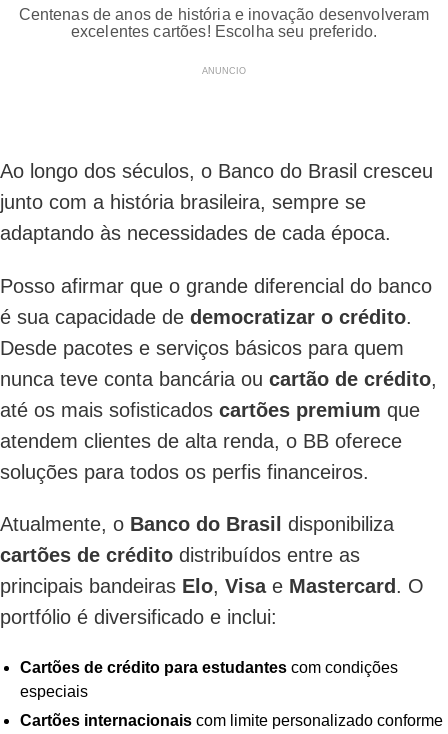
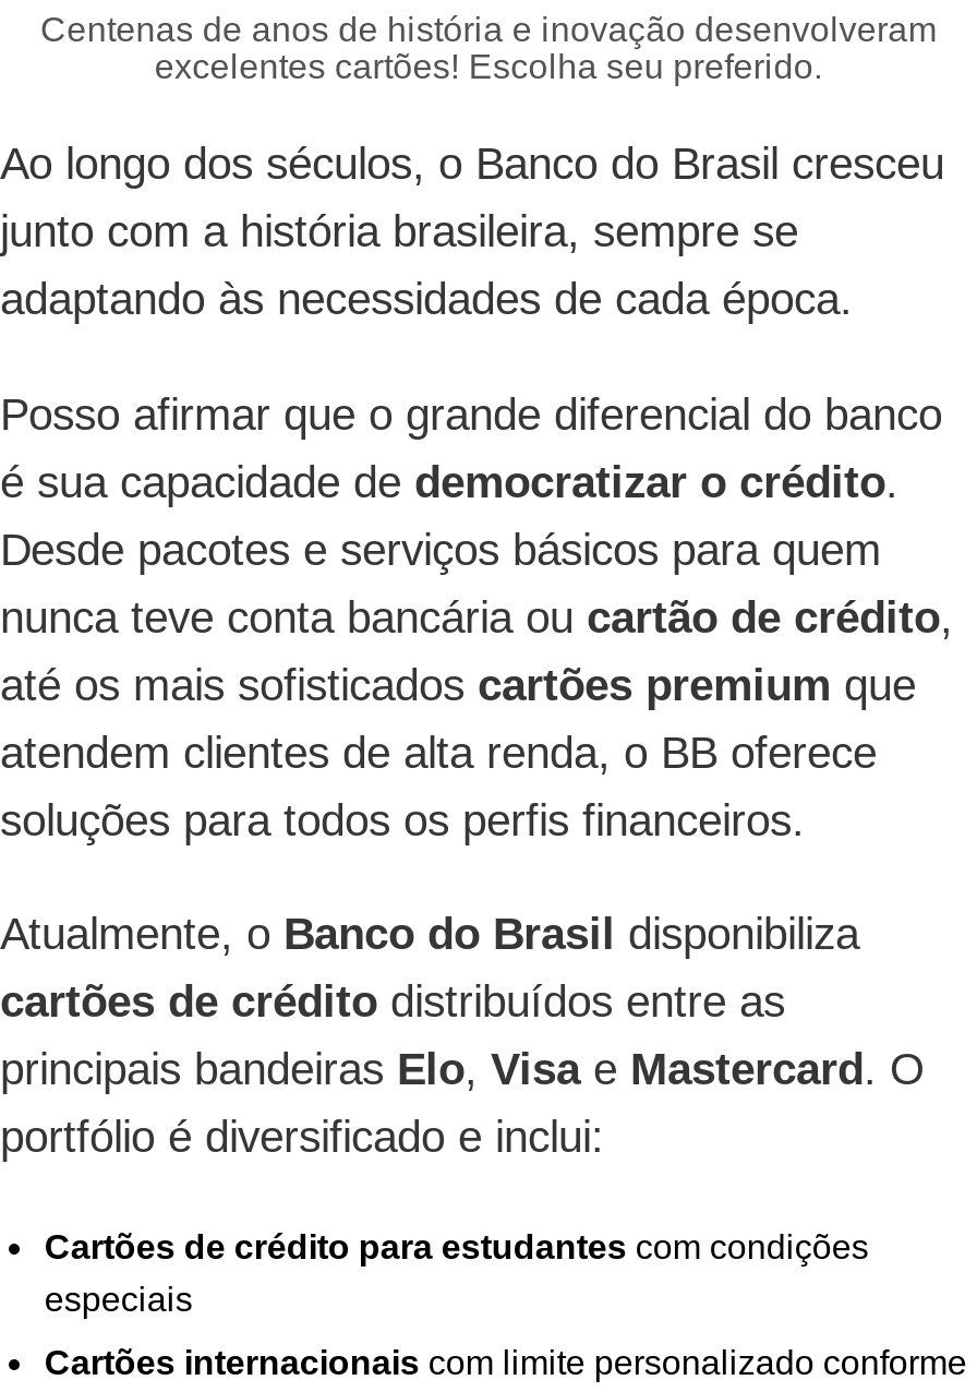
[202,66,246,76] ANUNCIO -> none

